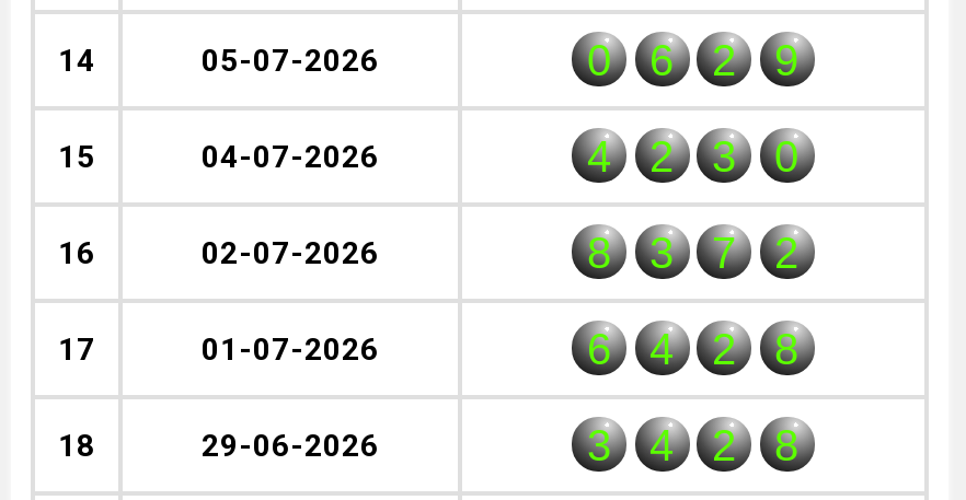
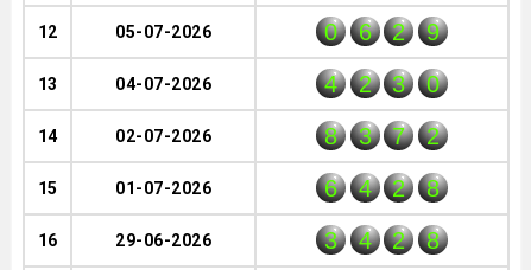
[58,42,95,77] 14 -> [37,22,58,41] 12
[58,139,95,174] 15 -> [37,74,58,93] 13
[58,235,95,270] 16 -> [37,126,58,145] 14
[58,331,95,366] 17 -> [37,179,58,198] 15
[58,427,95,462] 18 -> [37,231,58,250] 16

